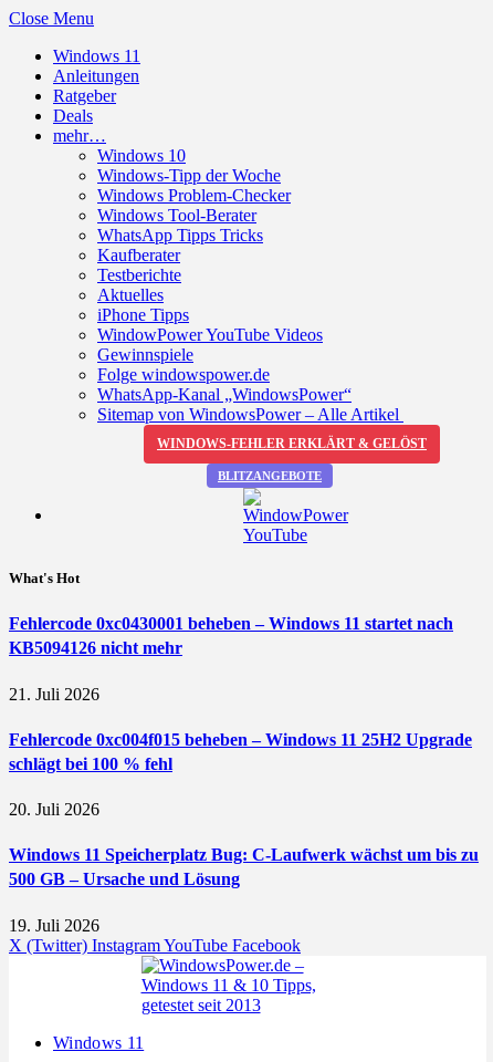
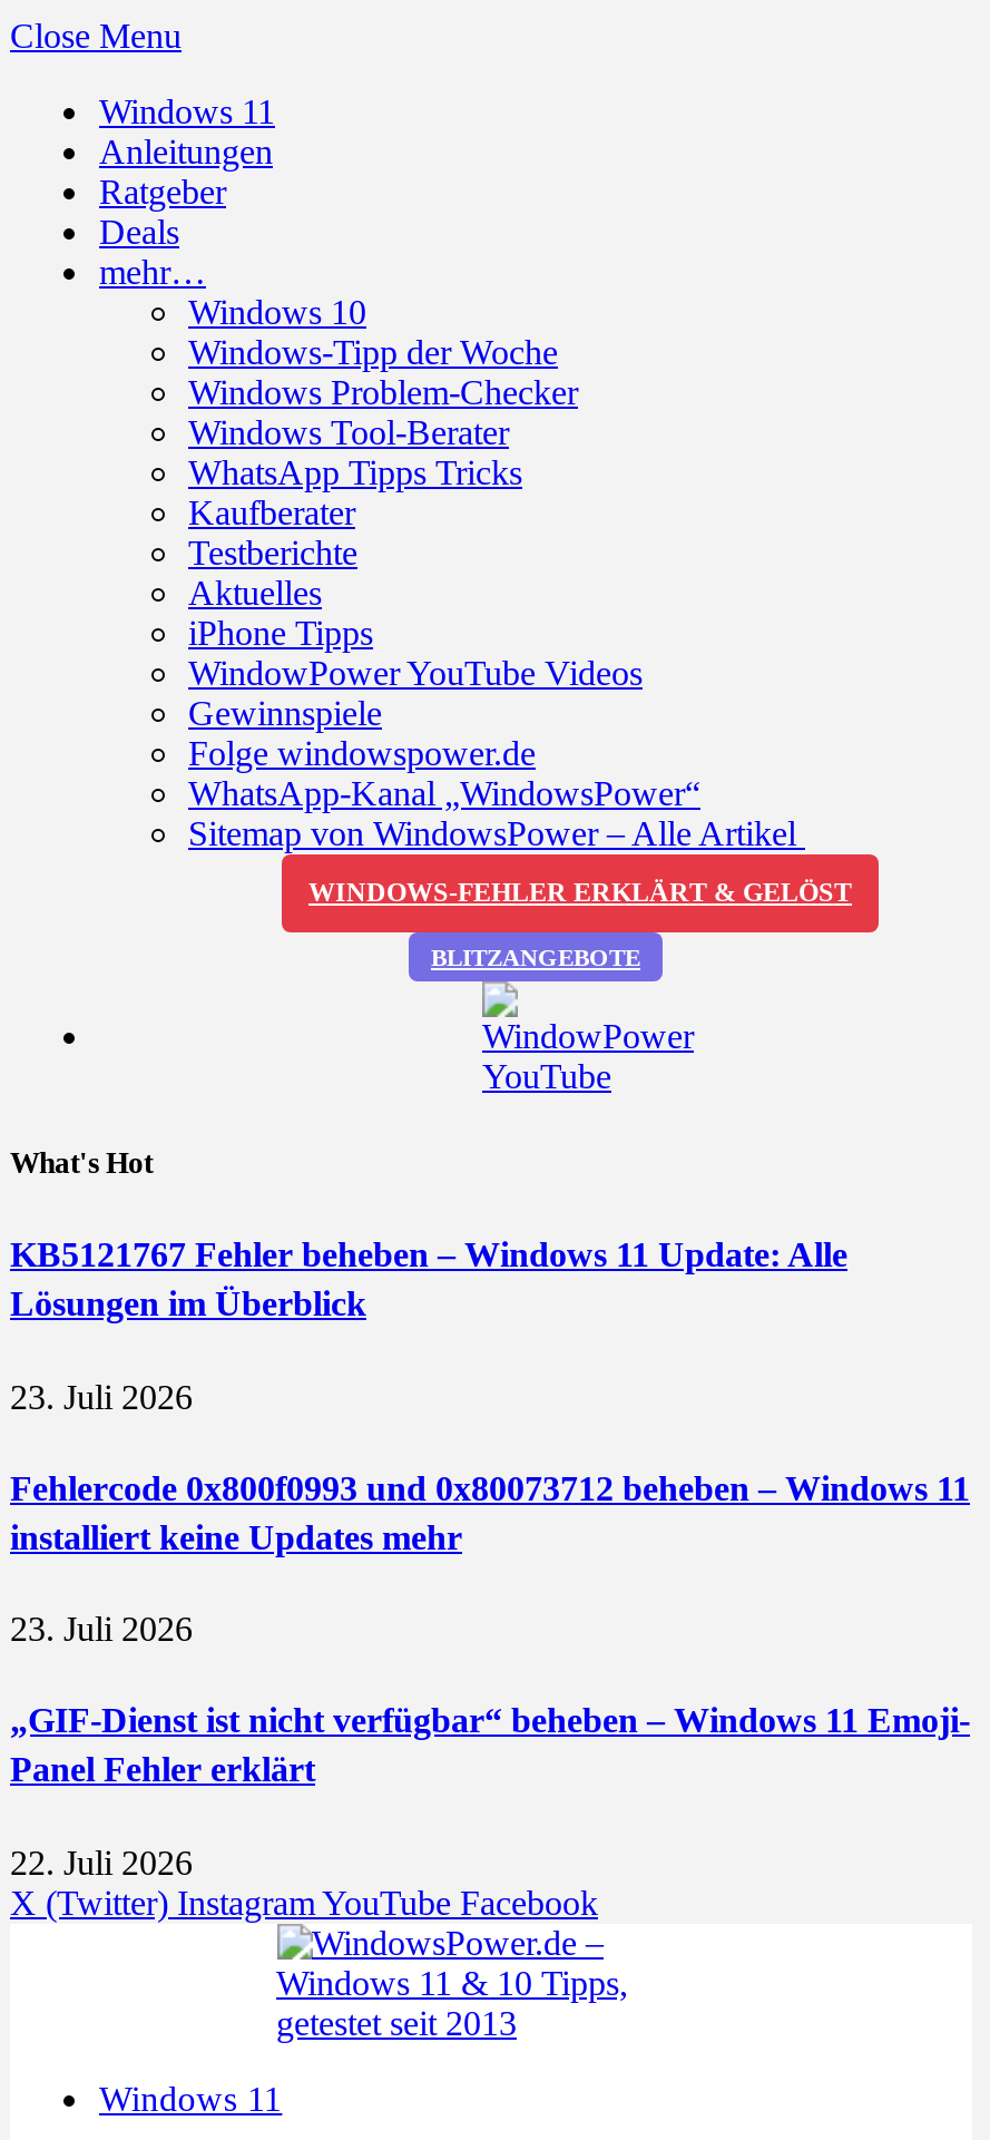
[9,614,453,657] Fehlercode 0xc0430001 beheben – Windows 11 startet nach | KB5094126 nicht mehr -> [10,1236,847,1323] KB5121767 Fehler beheben – Windows 11 Update: Alle | Lösungen im Überblick
[9,684,99,703] 21. Juli 2026 -> [10,1377,193,1415] 23. Juli 2026
[9,730,472,773] Fehlercode 0xc004f015 beheben – Windows 11 25H2 Upgrade | schlägt bei 100 % fehl -> [10,1469,970,1556] Fehlercode 0x800f0993 und 0x80073712 beheben – Windows 11 | installiert keine Updates mehr
[9,800,99,819] 20. Juli 2026 -> [10,1610,193,1648] 23. Juli 2026
[9,846,479,889] Windows 11 Speicherplatz Bug: C-Laufwerk wächst um bis zu | 500 GB – Ursache und Lösung -> [10,1702,970,1789] „GIF-Dienst ist nicht verfügbar“ beheben – Windows 11 Emoji- | Panel Fehler erklärt
[9,916,99,934] 19. Juli 2026 -> [10,1843,193,1881] 22. Juli 2026

